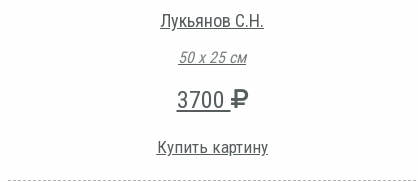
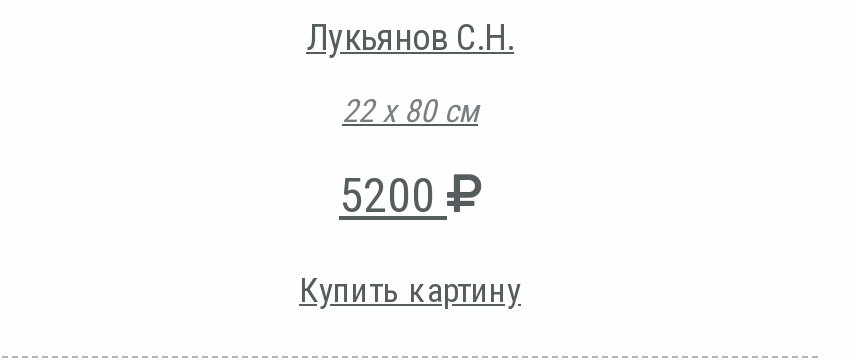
[178,48,246,67] 50 х 25 см -> [342,91,478,129] 22 х 80 см
[176,86,230,114] 3700 -> [339,167,447,223] 5200

